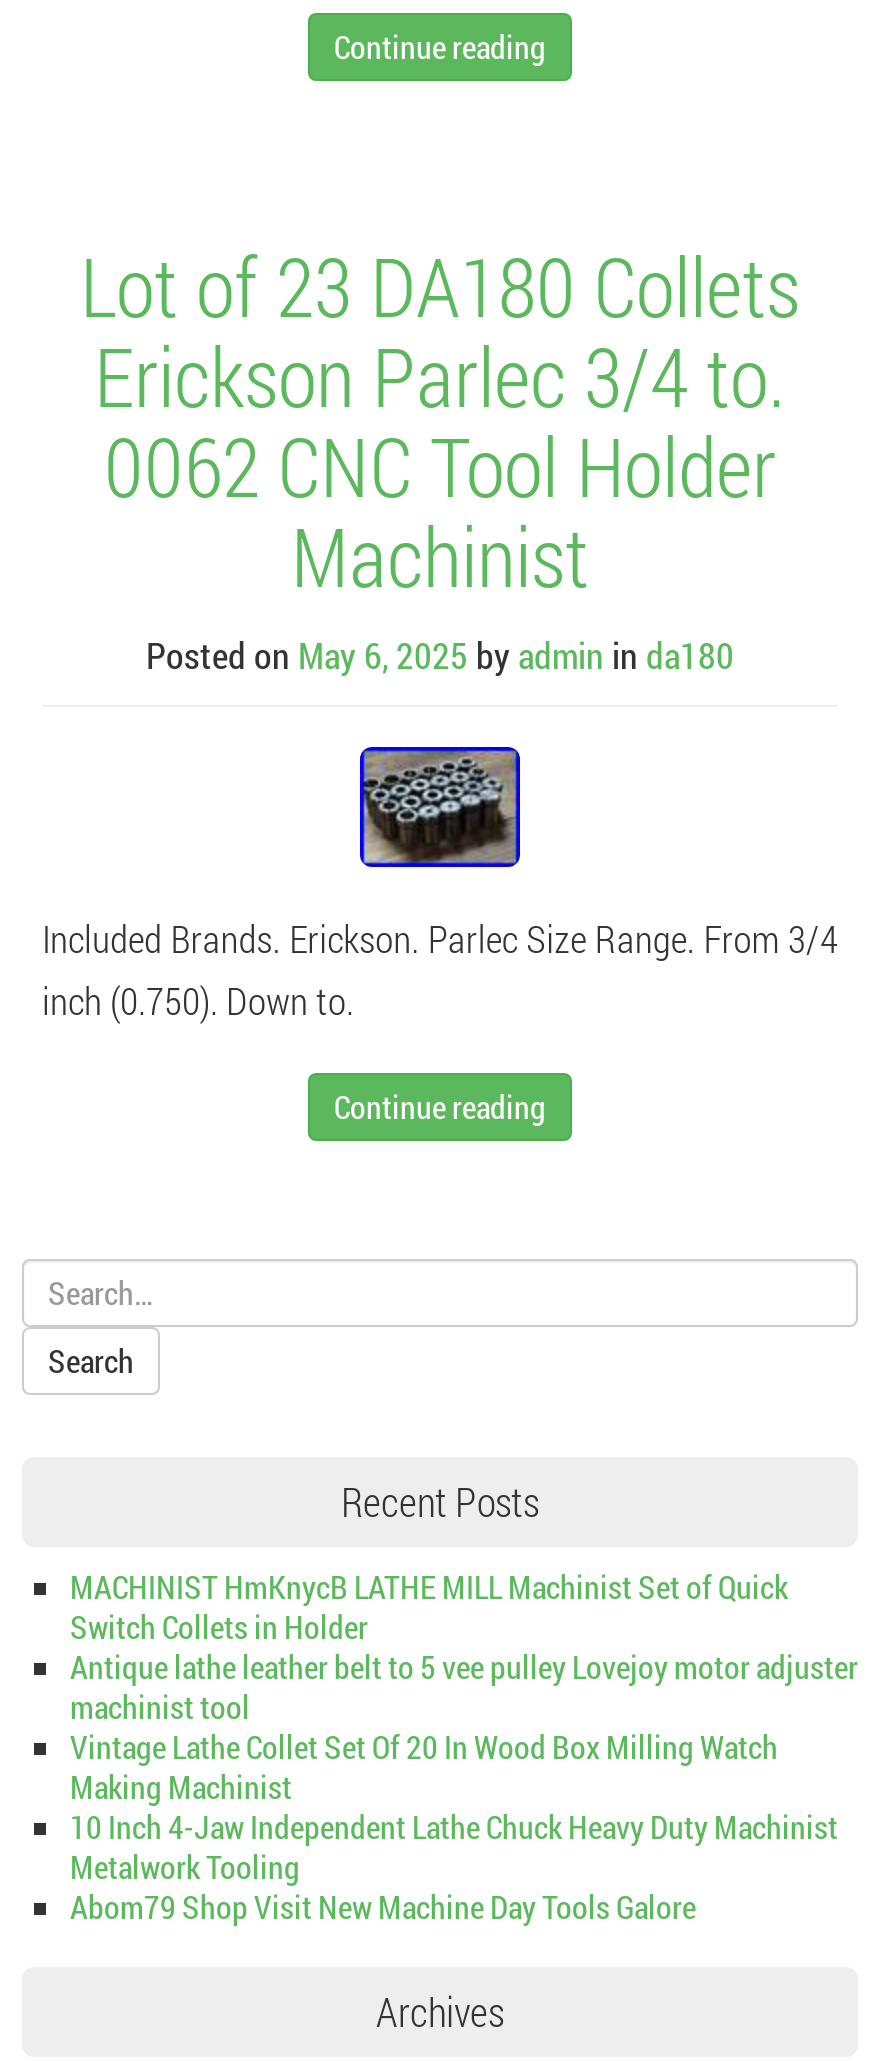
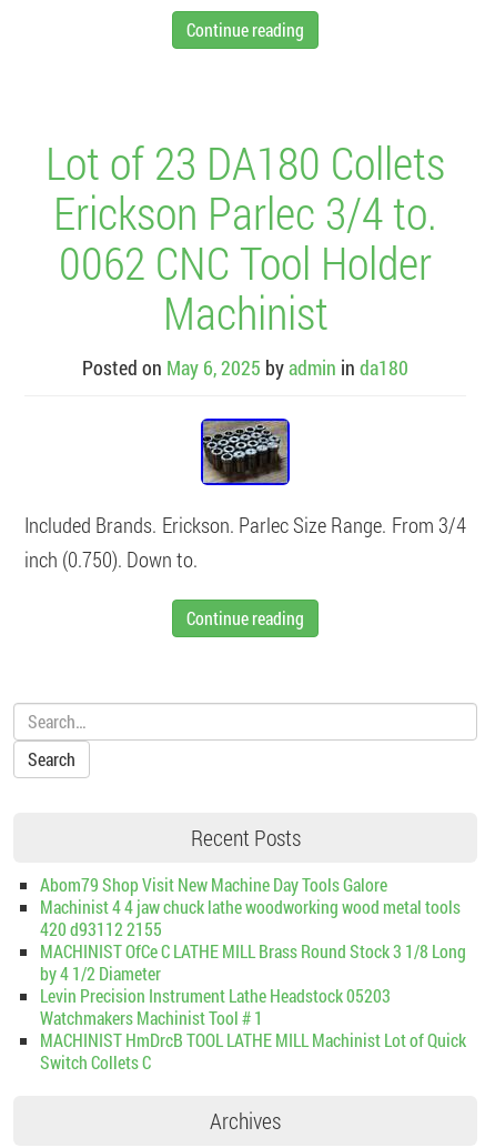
[70,1565,858,1887] MACHINIST HmKnycB LATHE MILL Machinist Set of Quick | Switch Collets in Holder | Antique lathe leather belt to 5 vee pulley Lovejoy motor adjuster | machinist tool | Vintage Lathe Collet Set Of 20 In Wood Box Milling Watch | Making Machinist | 10 Inch 4-Jaw Independent Lathe Chuck Heavy Duty Machinist | Metalwork Tooling -> none
moved [70,1885,696,1927] -> [40,872,387,896]: Abom79 Shop Visit New Machine Day Tools Galore
none -> [40,895,466,1073] Machinist 4 4 jaw chuck lathe woodworking wood metal tools | 420 d93112 2155 | MACHINIST OfCe C LATHE MILL Brass Round Stock 3 1/8 Long | by 4 1/2 Diameter | Levin Precision Instrument Lathe Headstock 05203 | Watchmakers Machinist Tool # 1 | MACHINIST HmDrcB TOOL LATHE MILL Machinist Lot of Quick | Switch Collets C

